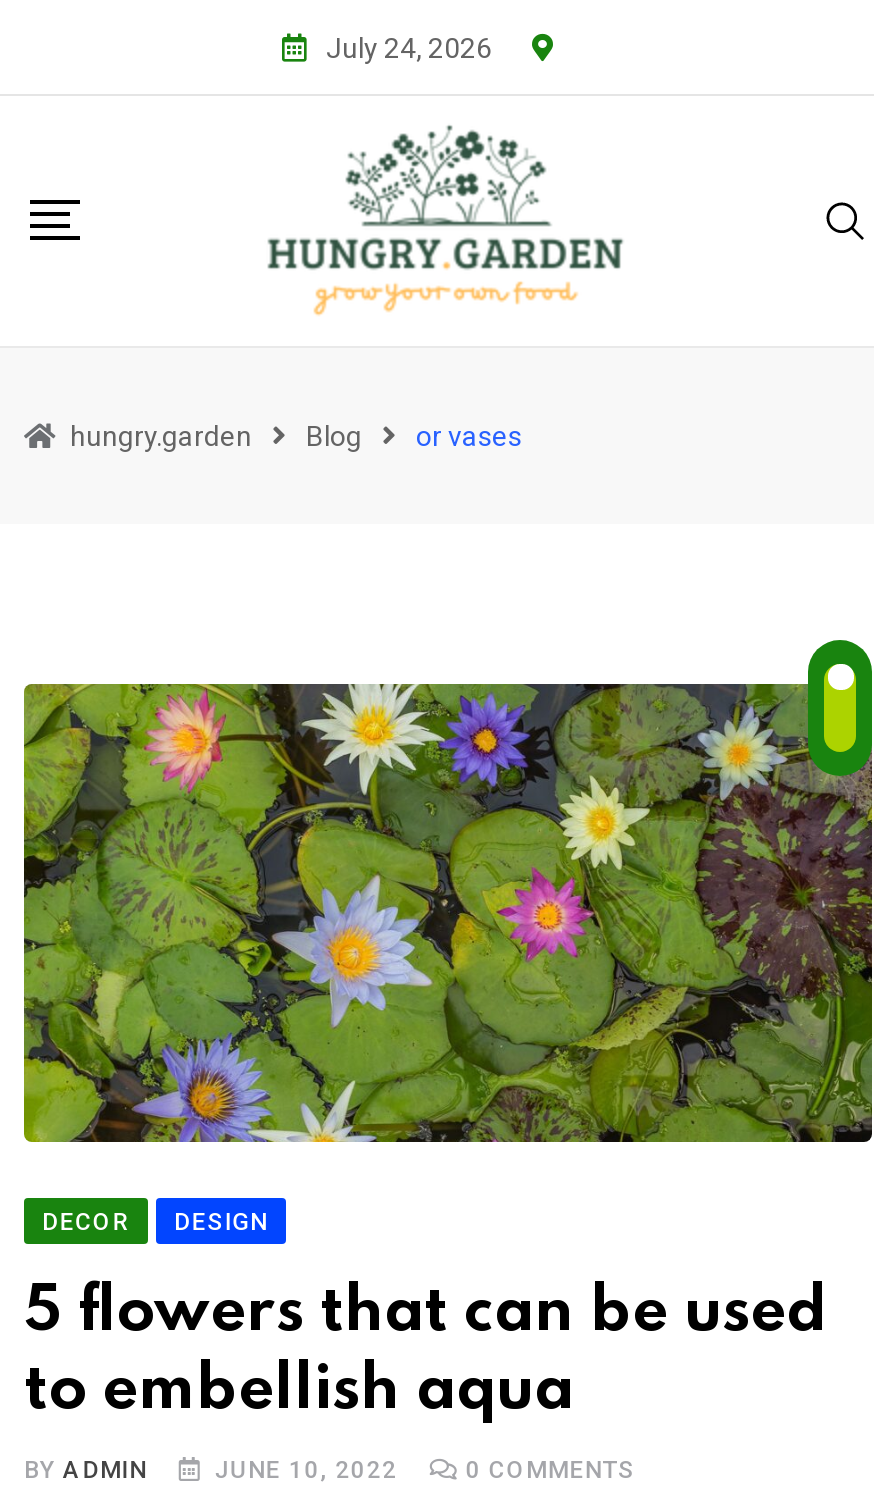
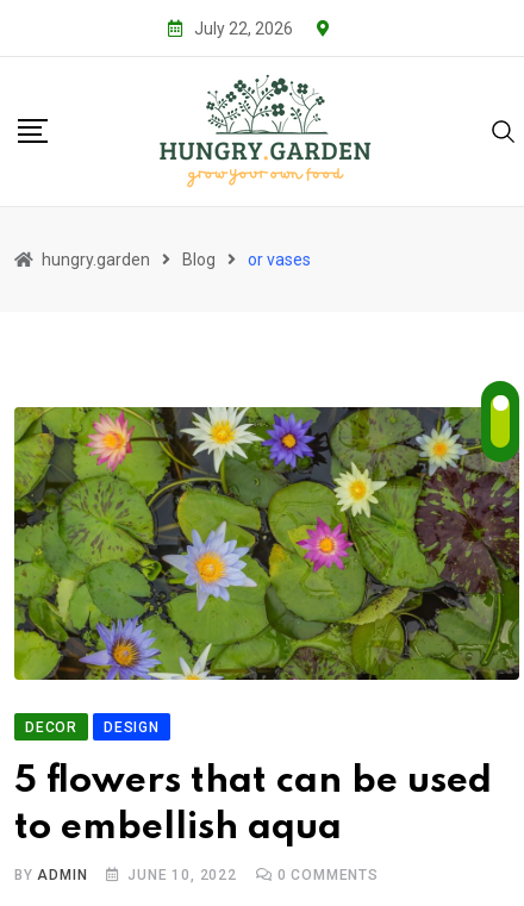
[326,31,492,63] July 24, 2026 -> [194,18,293,38] July 22, 2026

